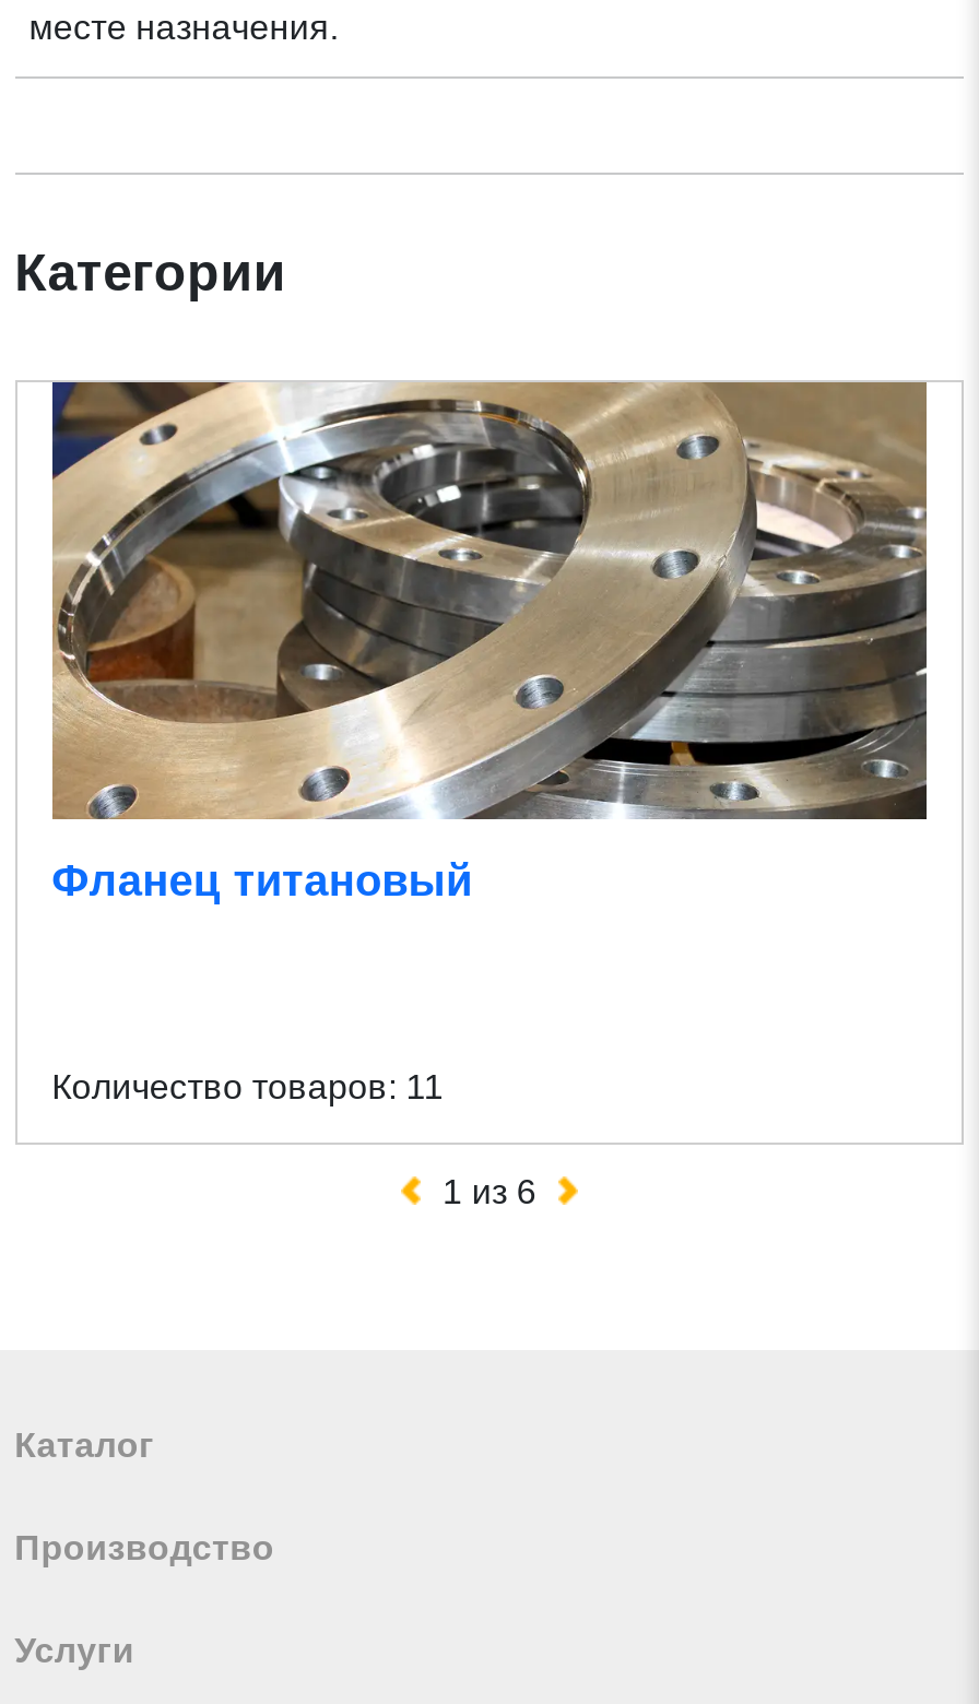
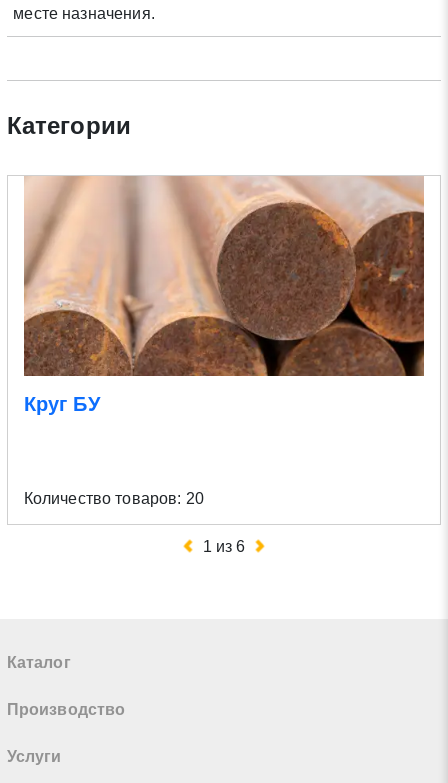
[50,380,929,904] [image] | Фланец титановый -> [24,175,425,415] [image] | Круг БУ
[52,1068,444,1105] Количество товаров: 11 -> [24,490,204,507] Количество товаров: 20

